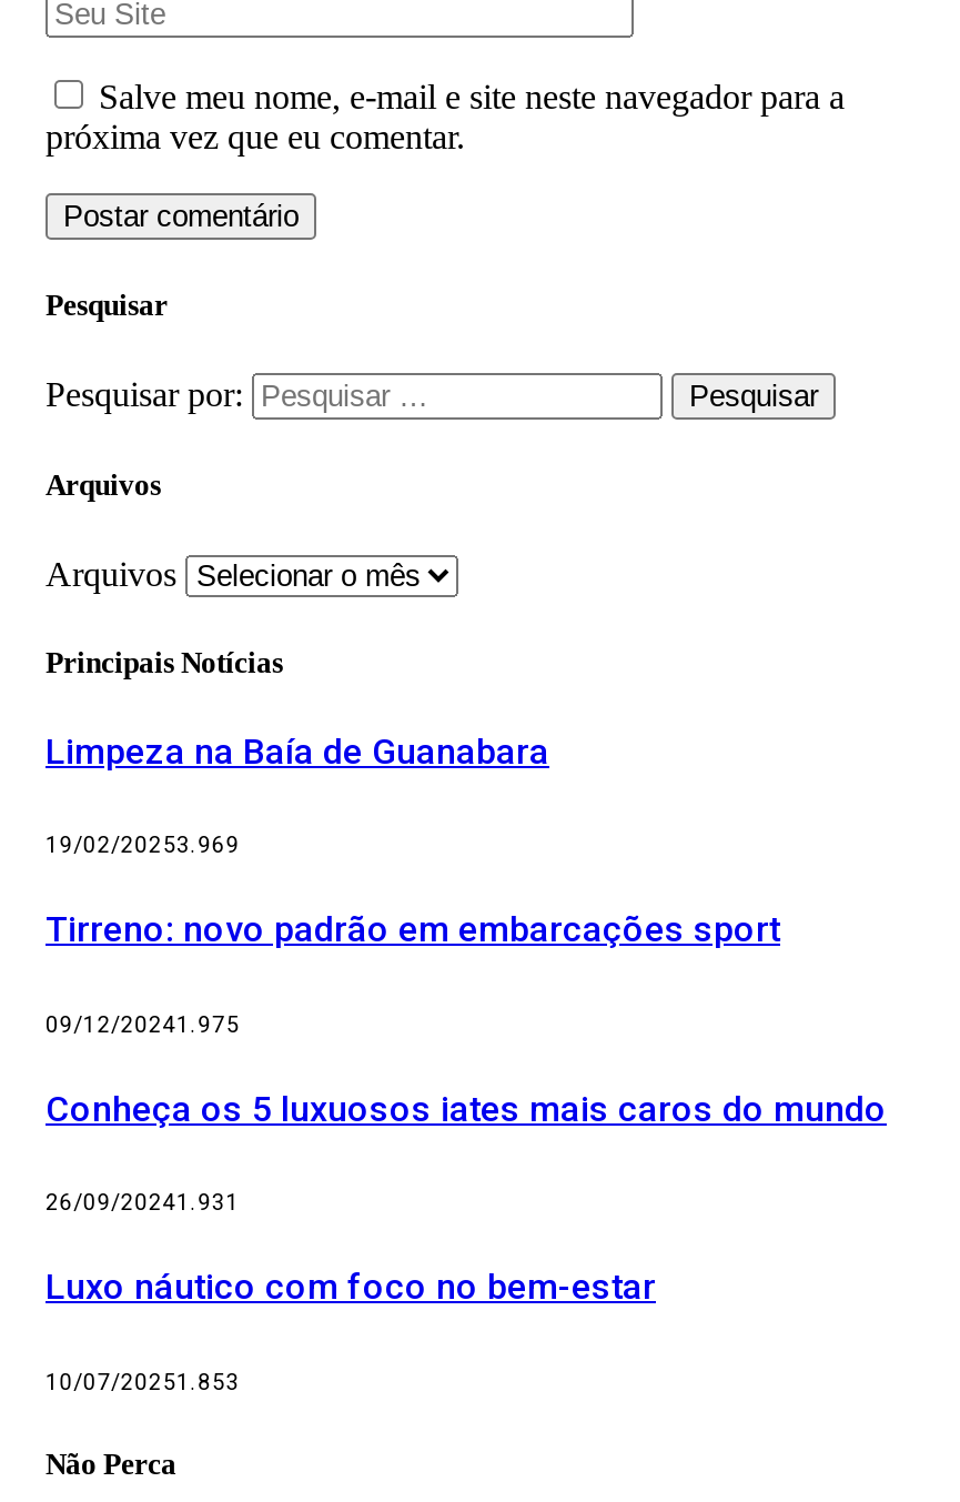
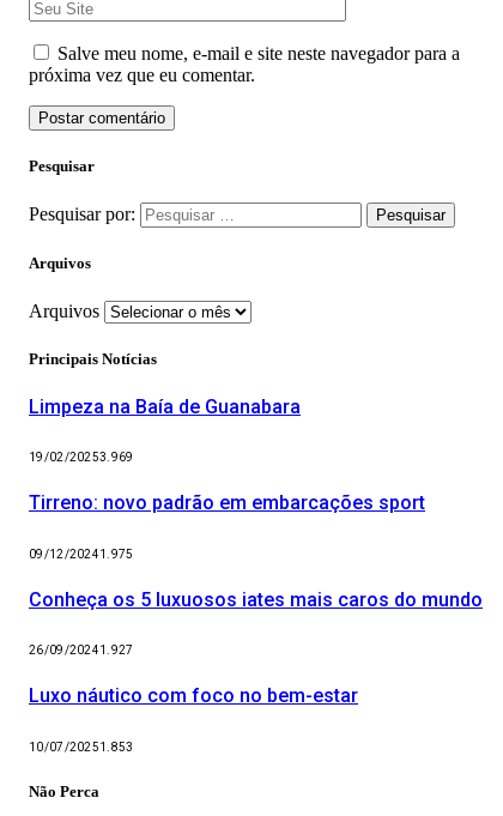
[46,1190,240,1215] 26/09/20241.931 -> [29,644,134,657] 26/09/20241.927

